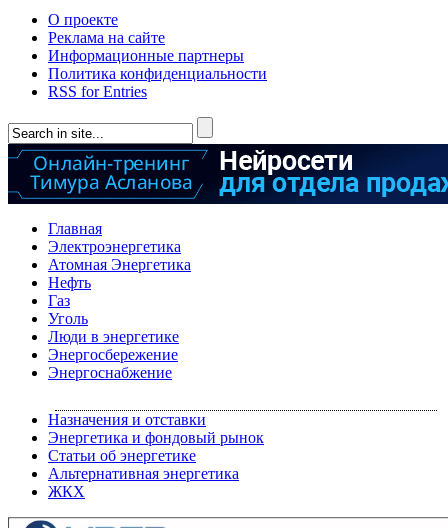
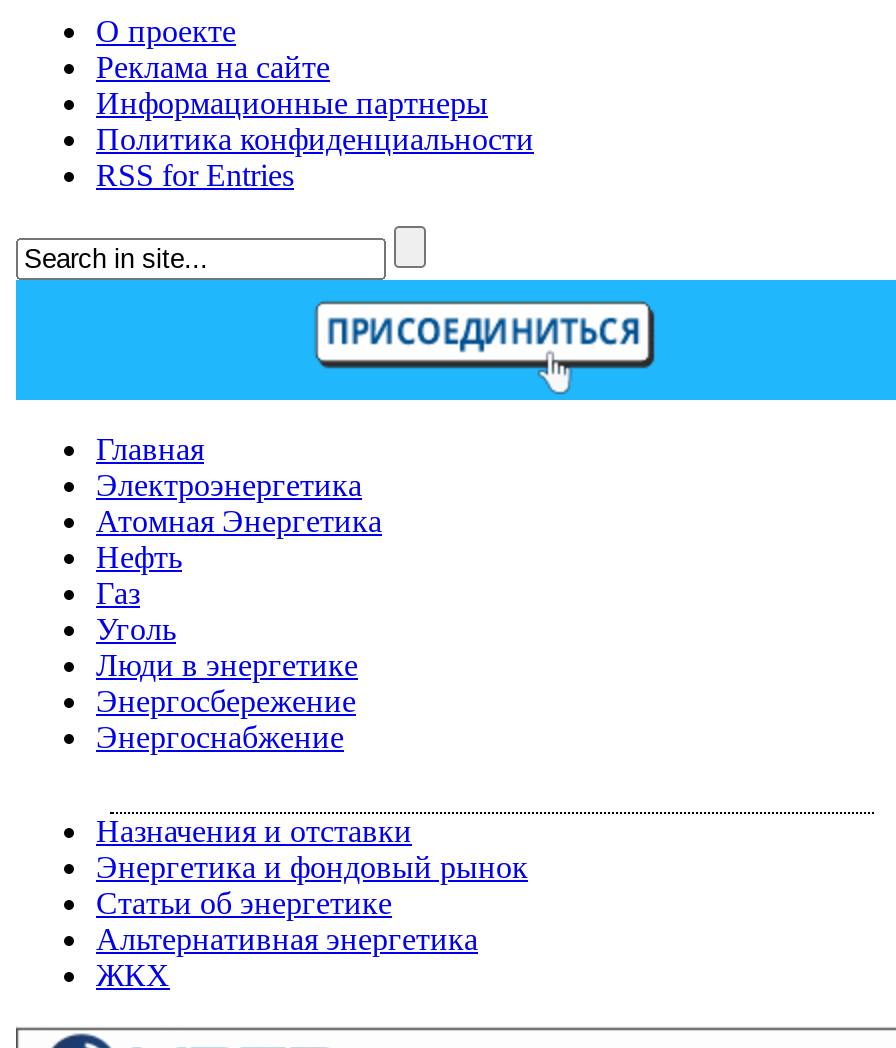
[7,143,445,205] [image] -> [14,278,890,402] [image]

